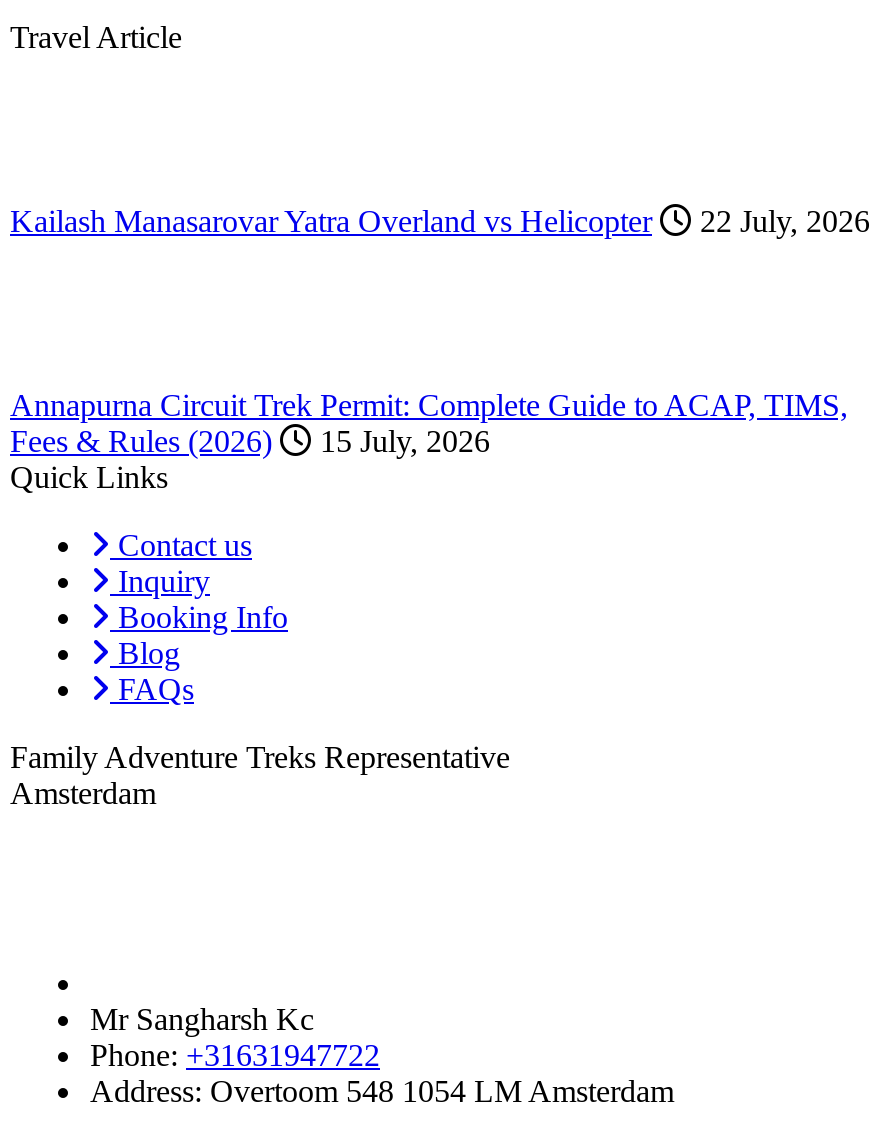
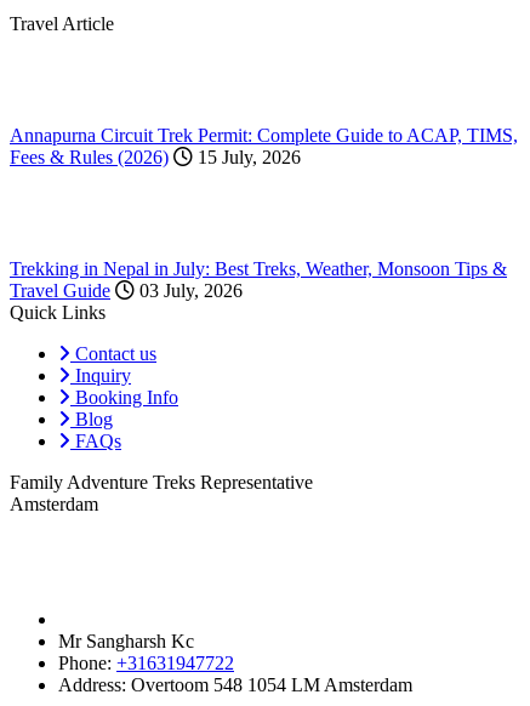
[10,204,870,238] Kailash Manasarovar Yatra Overland vs Helicopter | 22 July, 2026 -> none
moved [10,388,848,458] -> [10,125,518,168]: Annapurna Circuit Trek Permit: Complete Guide to ACAP, TIMS, | Fees & Rules (2026) | 15 July, 2026
none -> [10,259,507,301] Trekking in Nepal in July: Best Treks, Weather, Monsoon Tips & | Travel Guide | 03 July, 2026

